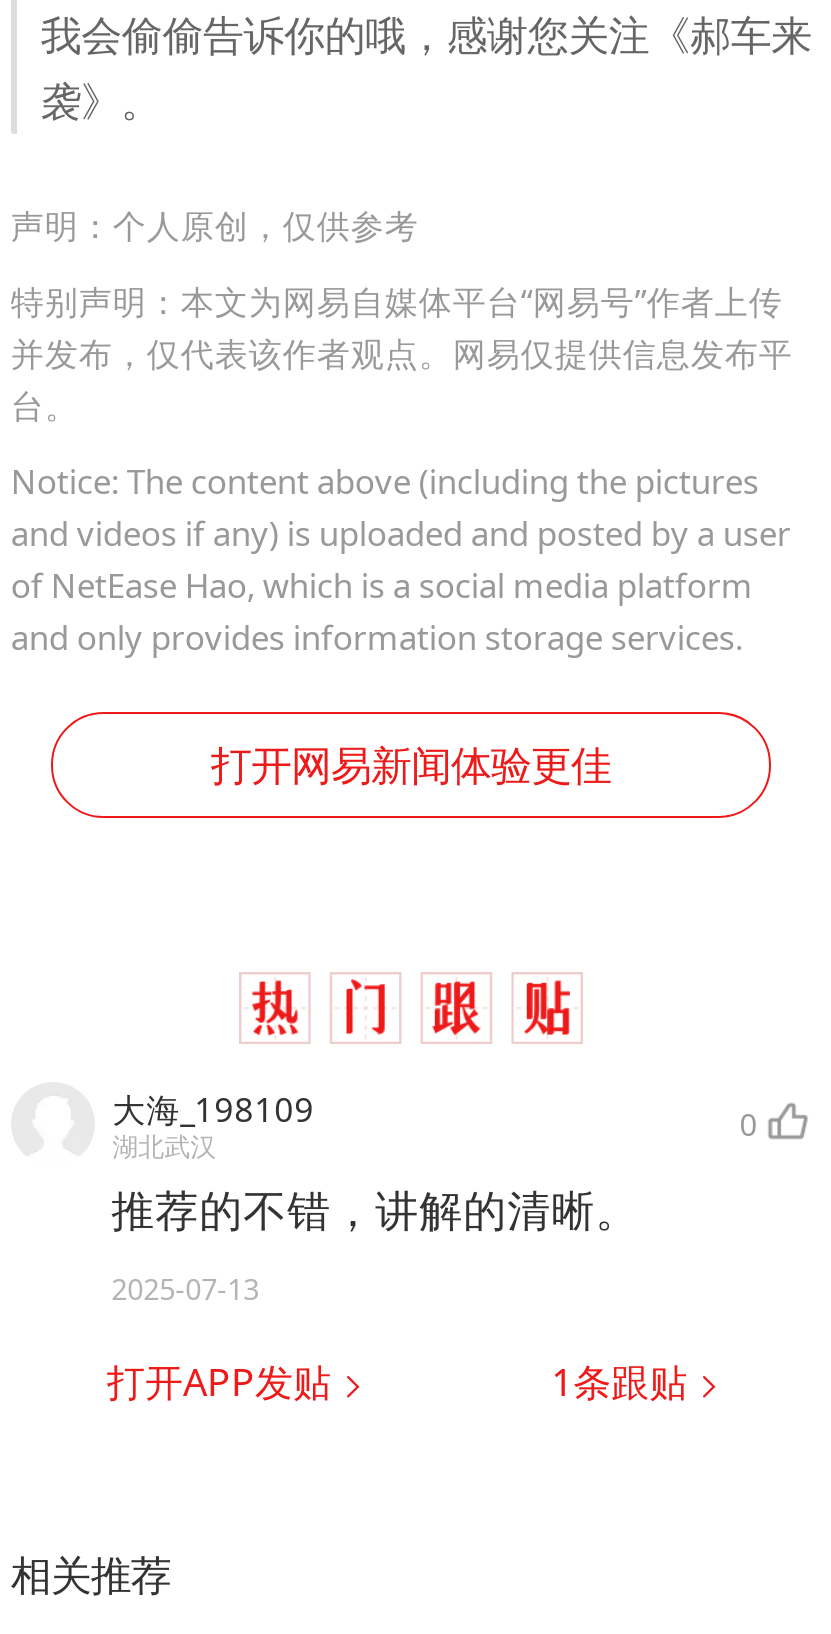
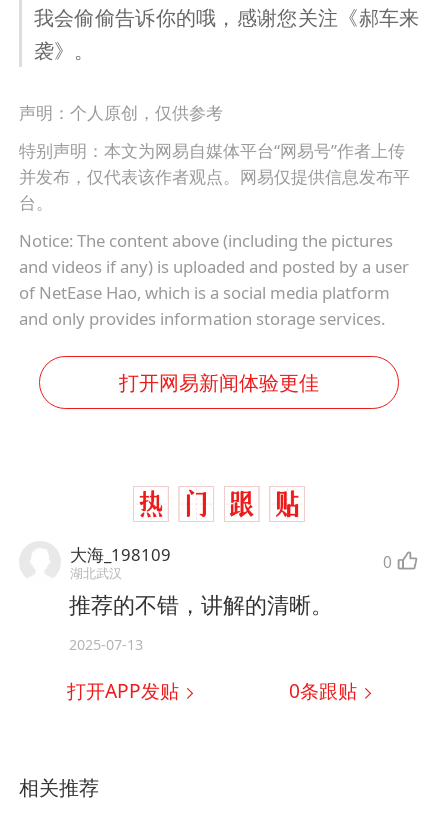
[551,1356,697,1408] 1条跟贴 -> [289,678,362,704] 0条跟贴

